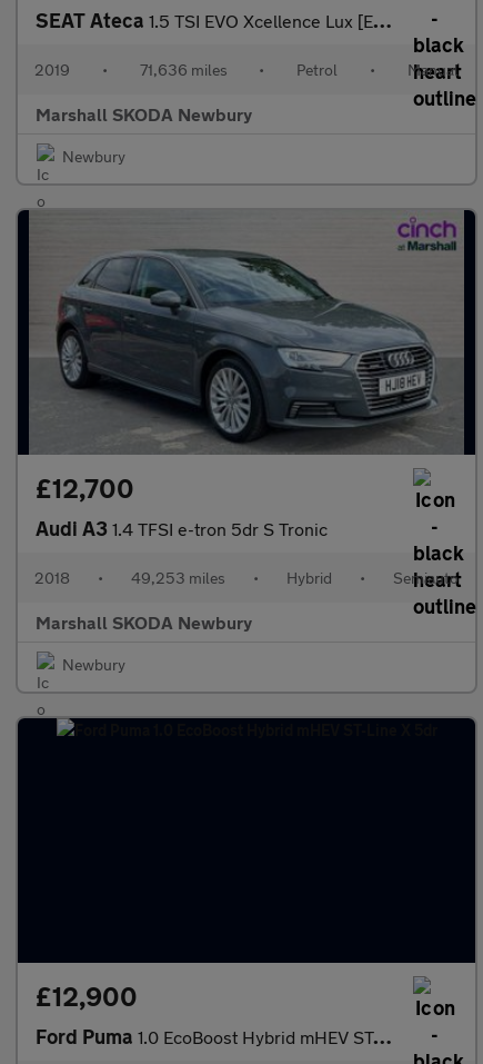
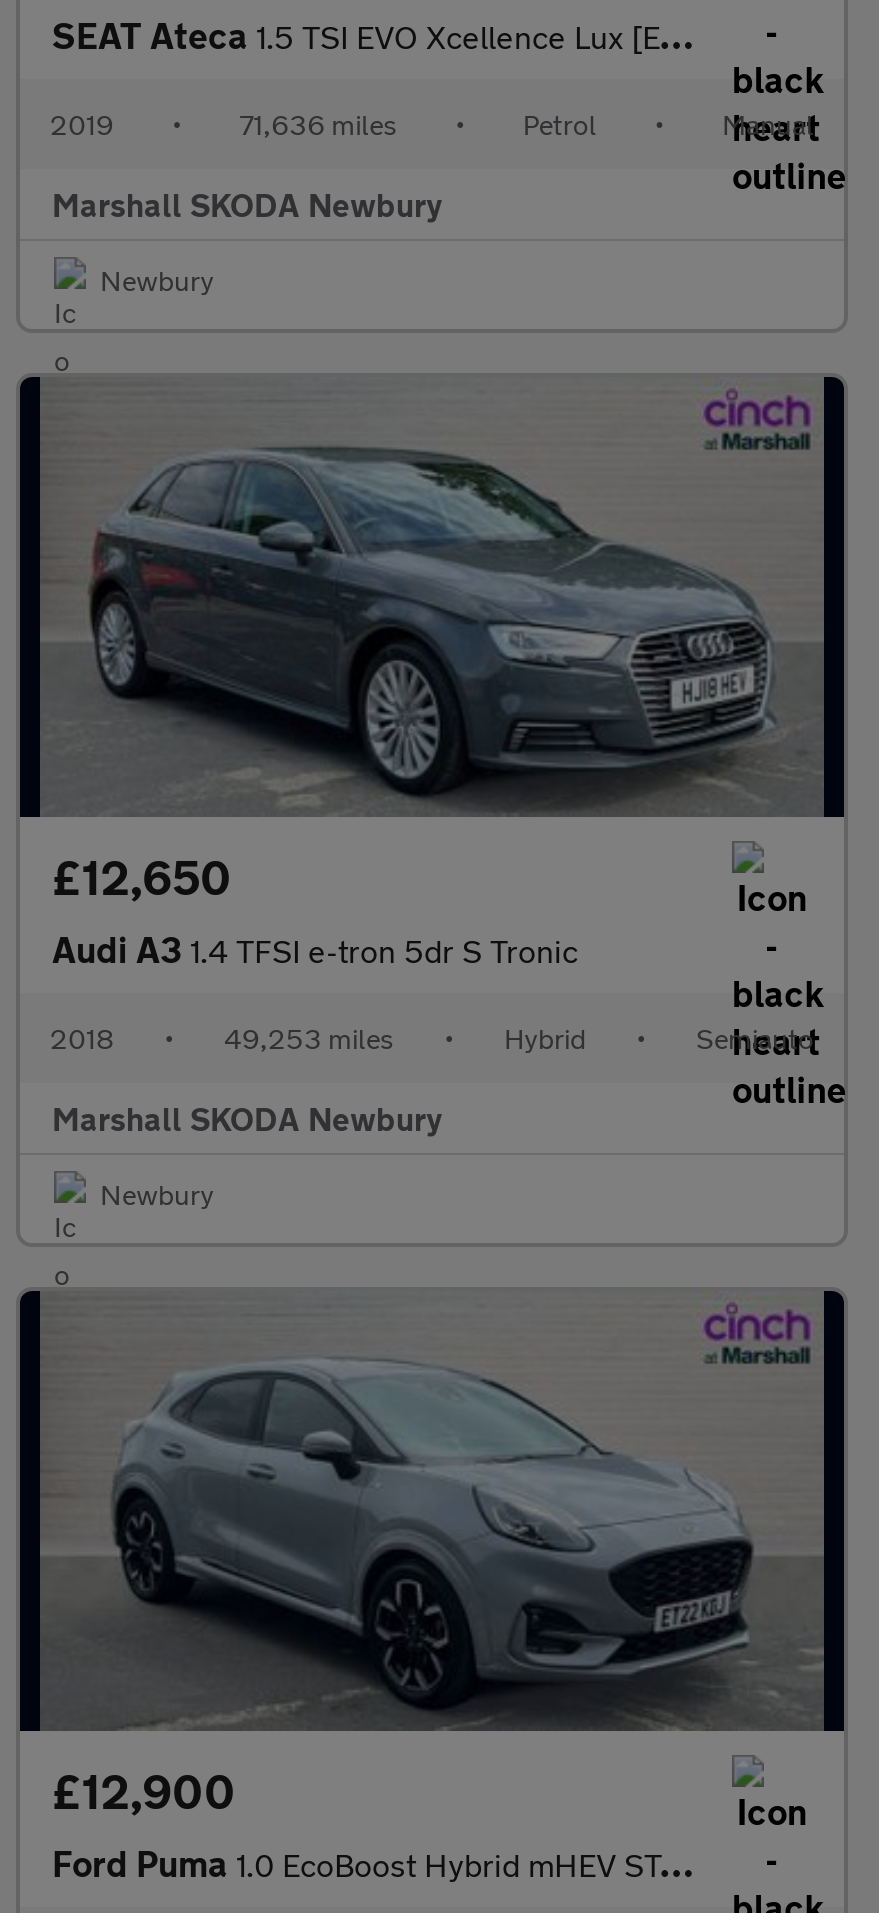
[36,473,134,504] £12,700 -> [52,849,232,905] £12,650
none -> [38,1291,826,1731] [image]

